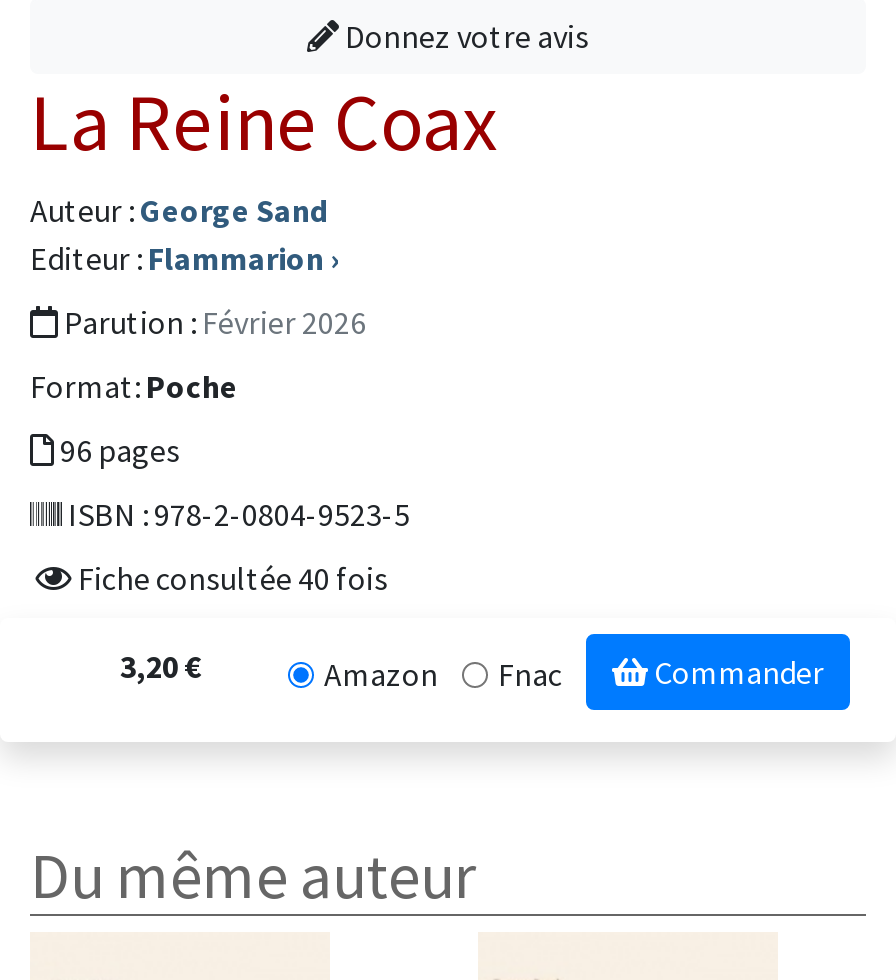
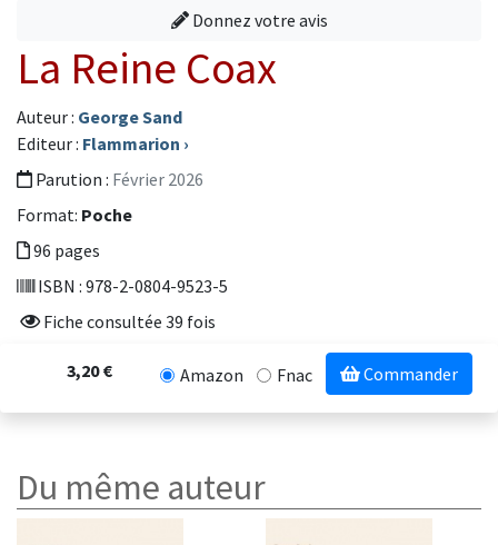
[72,558,388,598] Fiche consultée 40 fois -> [40,310,216,333] Fiche consultée 39 fois

